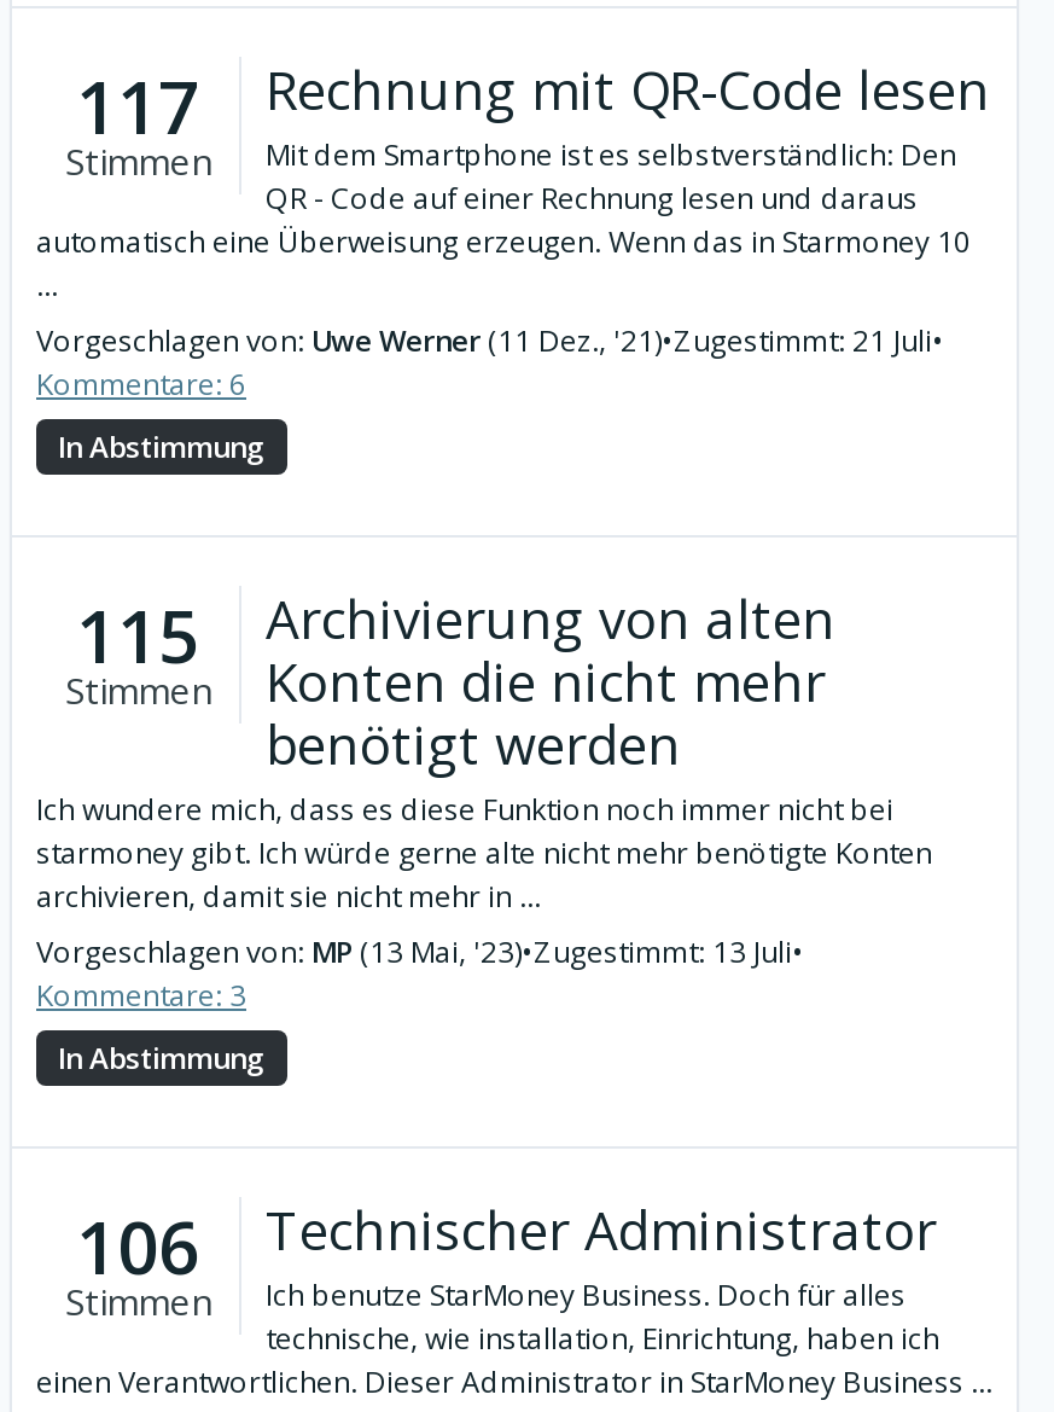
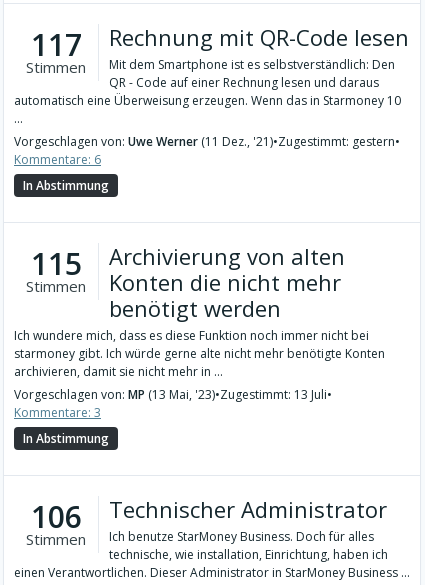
[36,320,944,361] Vorgeschlagen von: Uwe Werner (11 Dez., '21) •Zugestimmt: 21 Juli• -> [14,133,400,150] Vorgeschlagen von: Uwe Werner (11 Dez., '21) •Zugestimmt: gestern•

